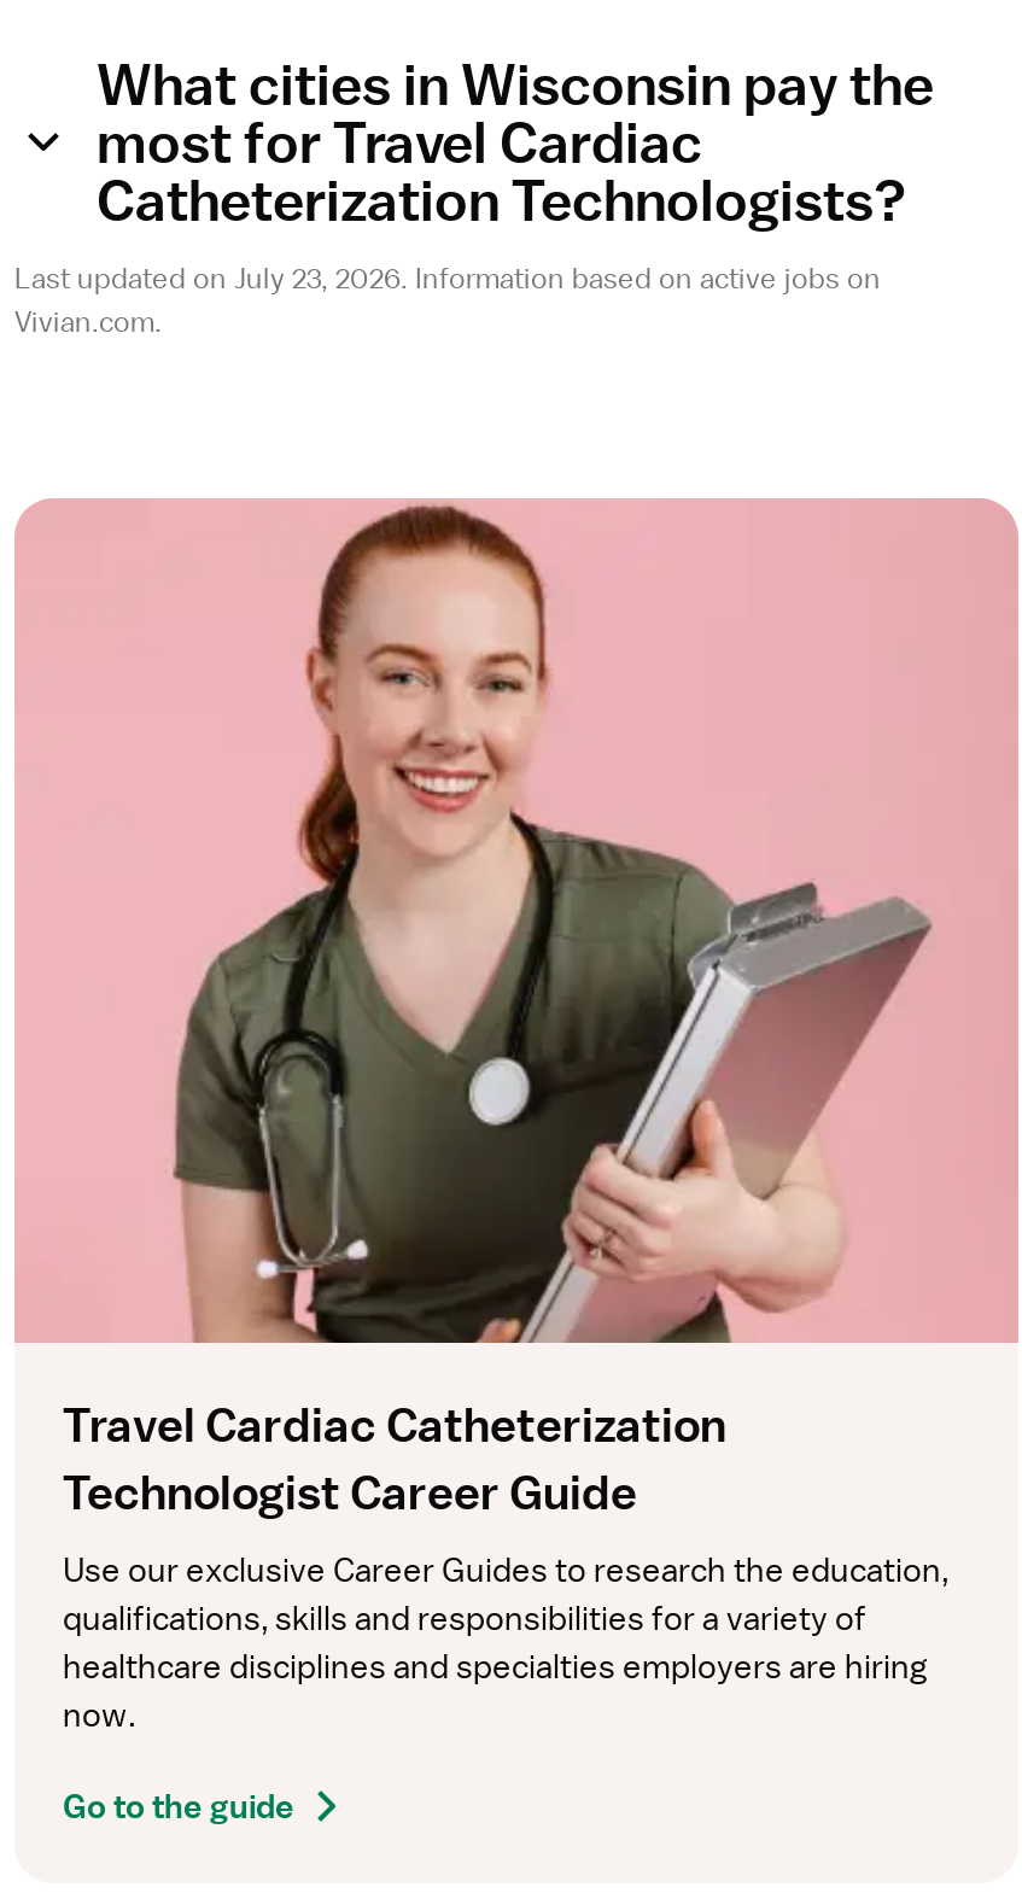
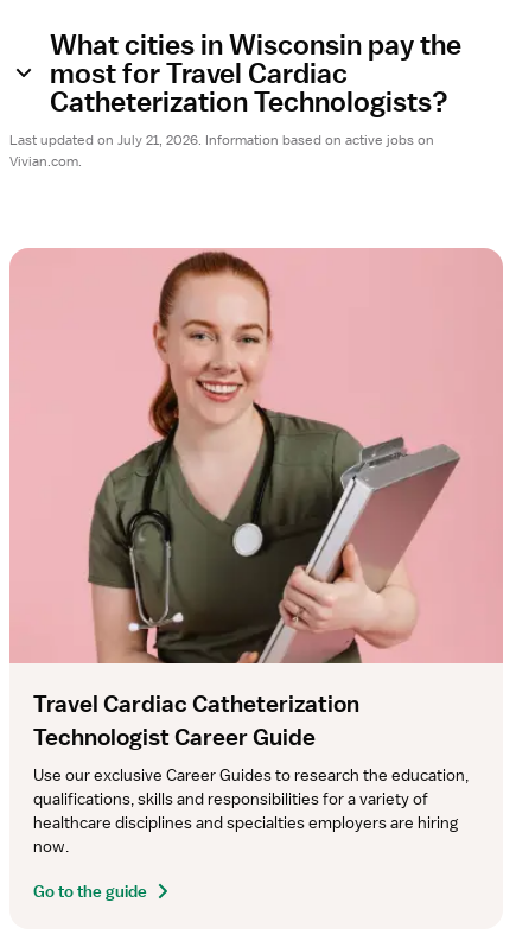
[14,259,881,298] Last updated on July 23, 2026. Information based on active jobs on -> [9,131,434,150] Last updated on July 21, 2026. Information based on active jobs on

